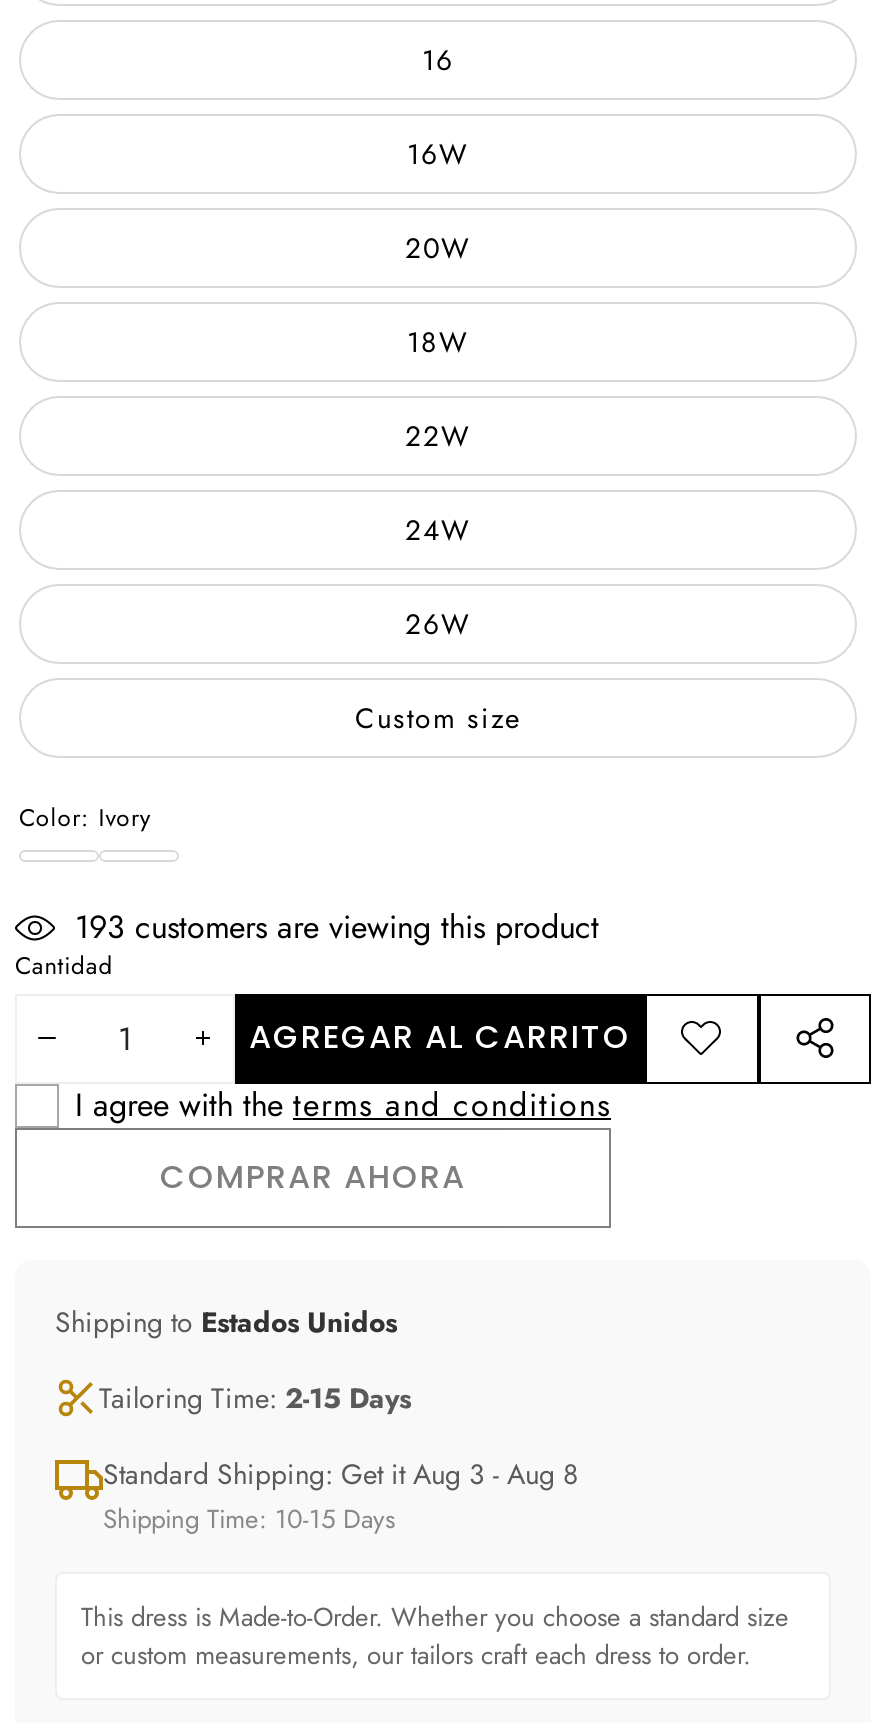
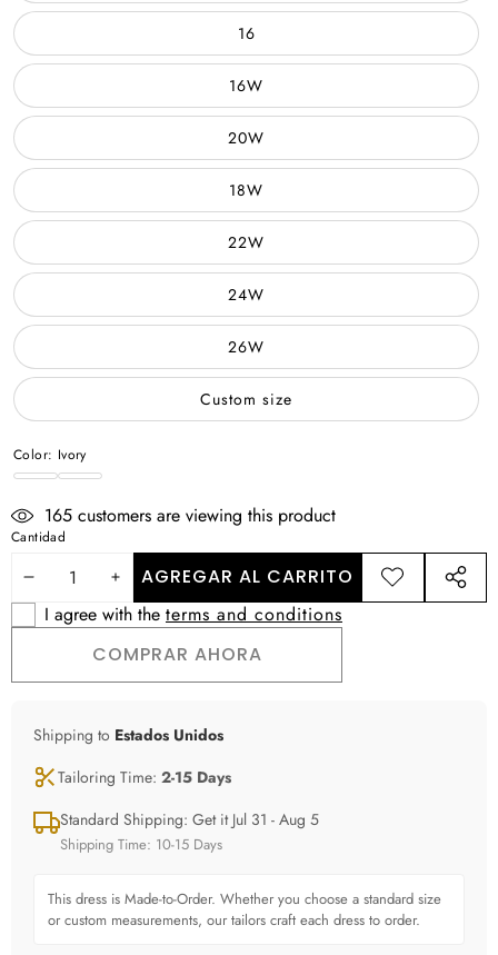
[75,904,599,950] 193 customers are viewing this product -> [44,502,336,528] 165 customers are viewing this product
[103,1454,579,1494] Standard Shipping: Get it Aug 3 - Aug 8 -> [60,808,319,830] Standard Shipping: Get it Jul 31 - Aug 5

